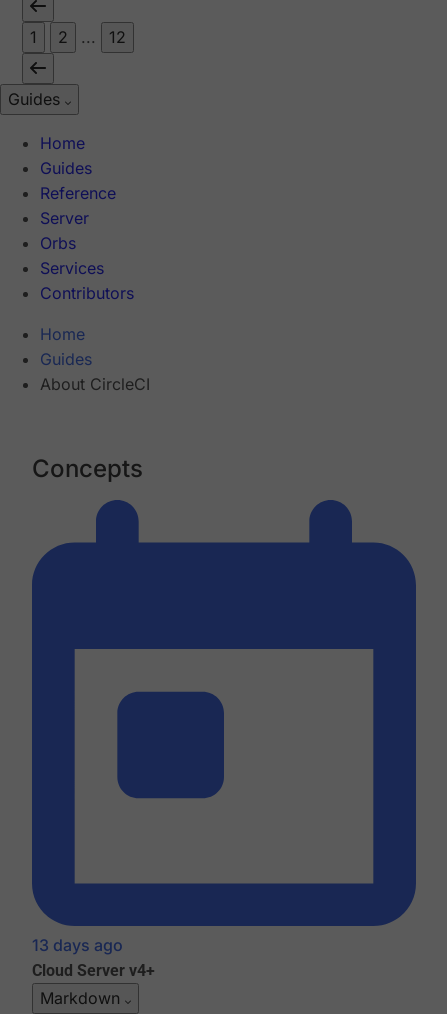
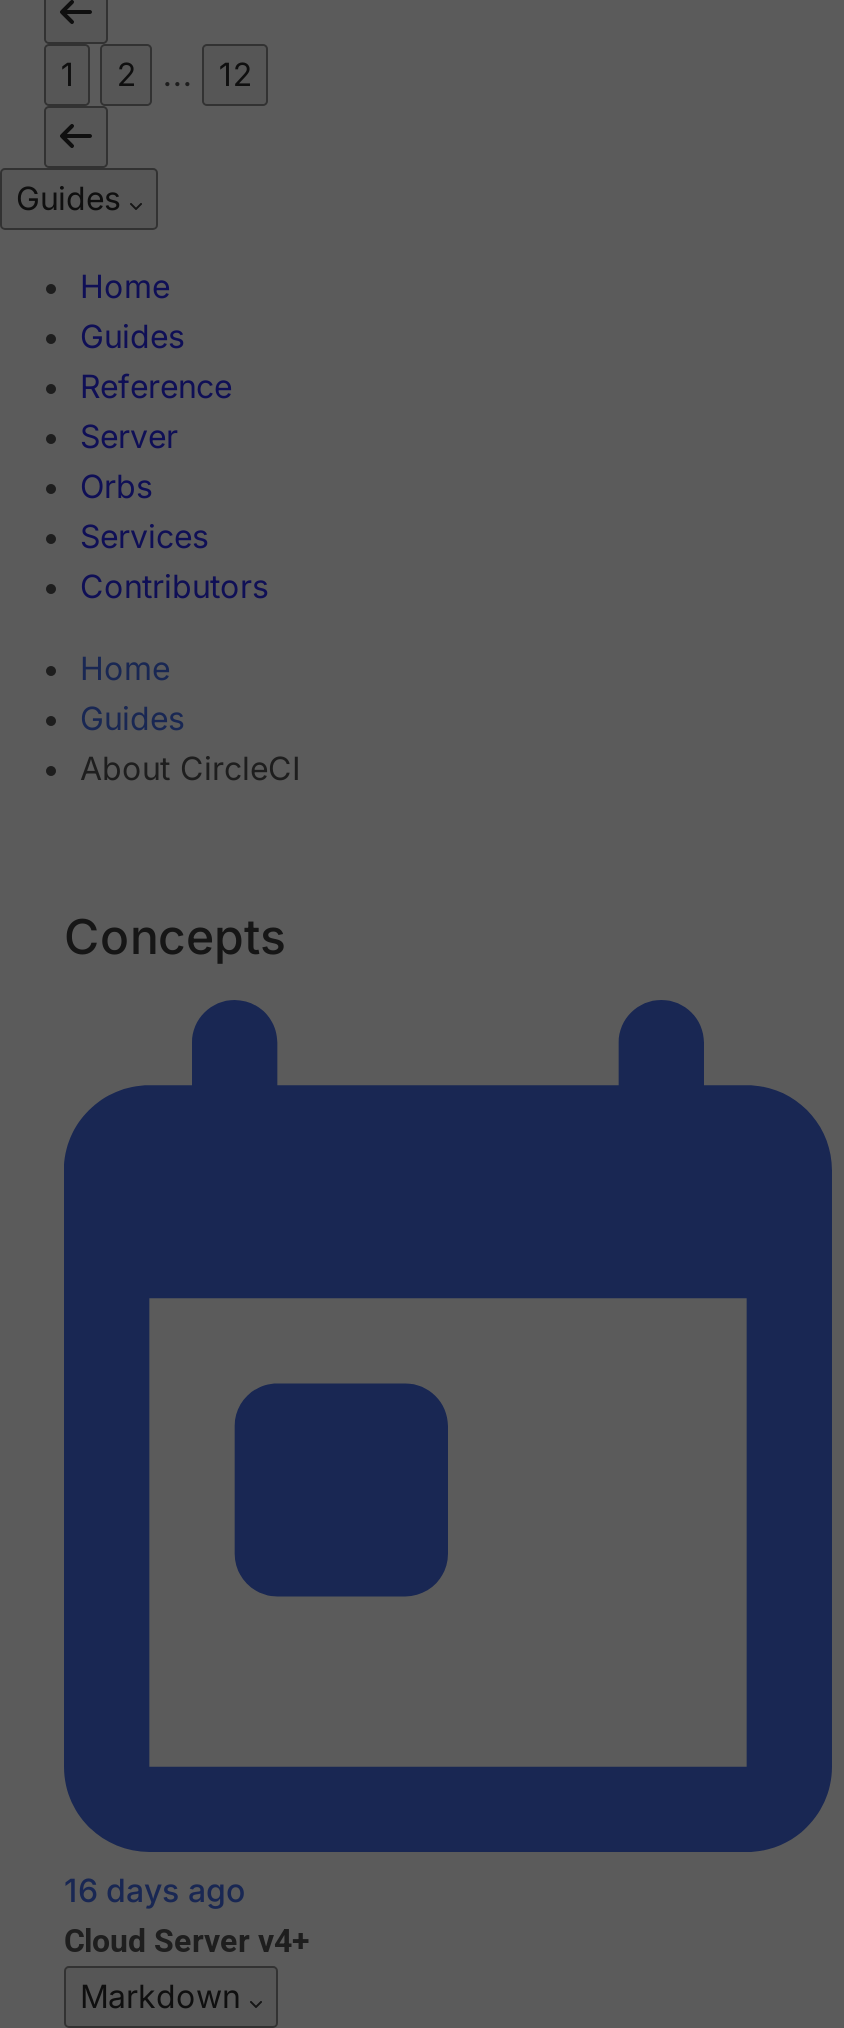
[32,935,123,955] 13 days ago -> [64,1871,246,1911] 16 days ago

